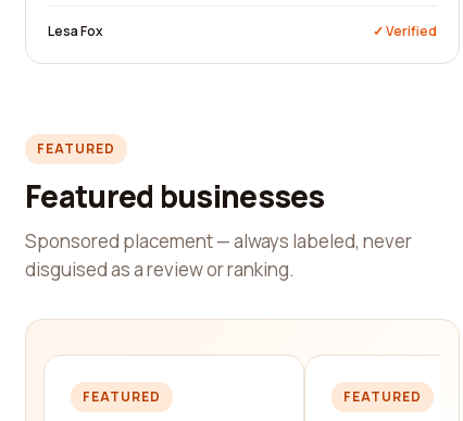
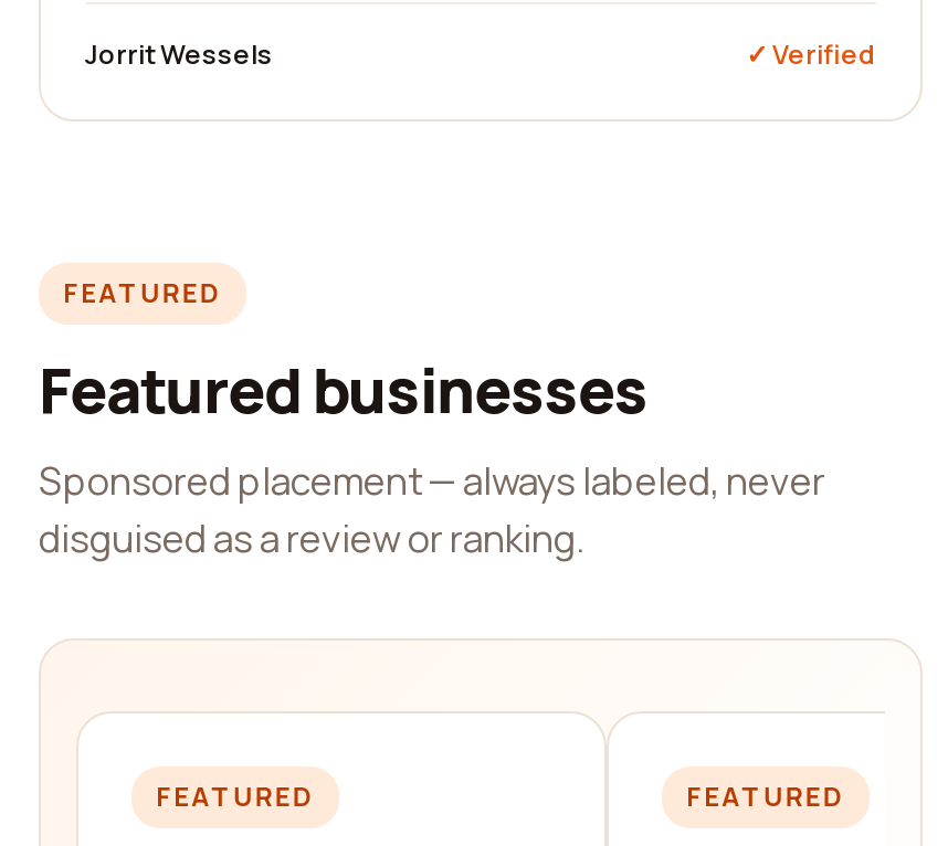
[48,22,103,40] Lesa Fox -> [85,35,273,73] Jorrit Wessels

